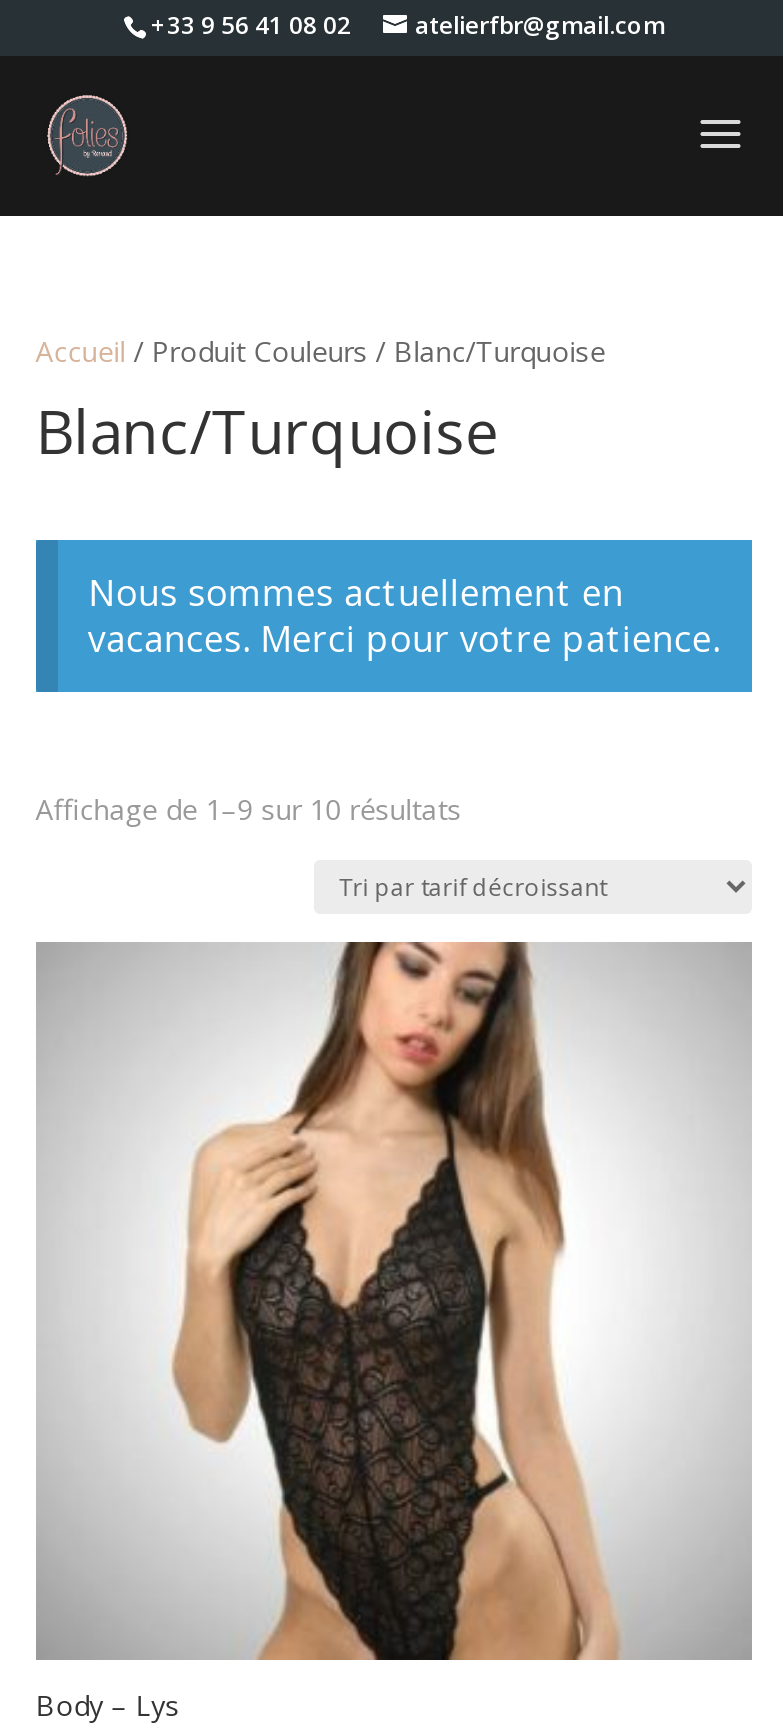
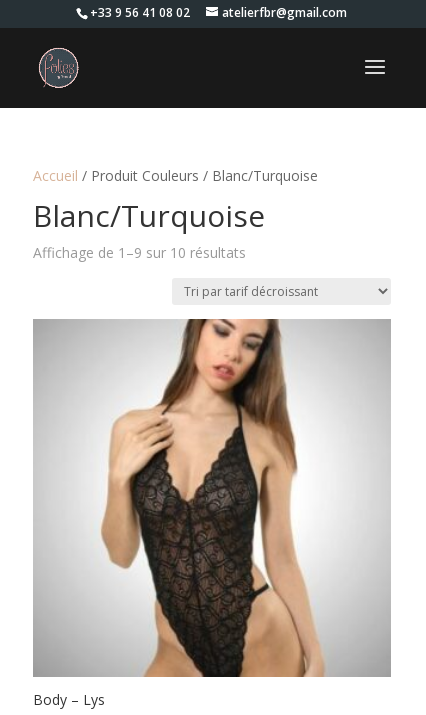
[88,568,720,662] Nous sommes actuellement en | vacances. Merci pour votre patience. -> none

